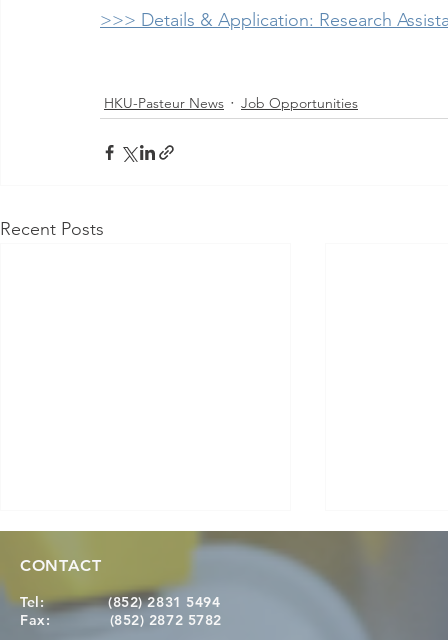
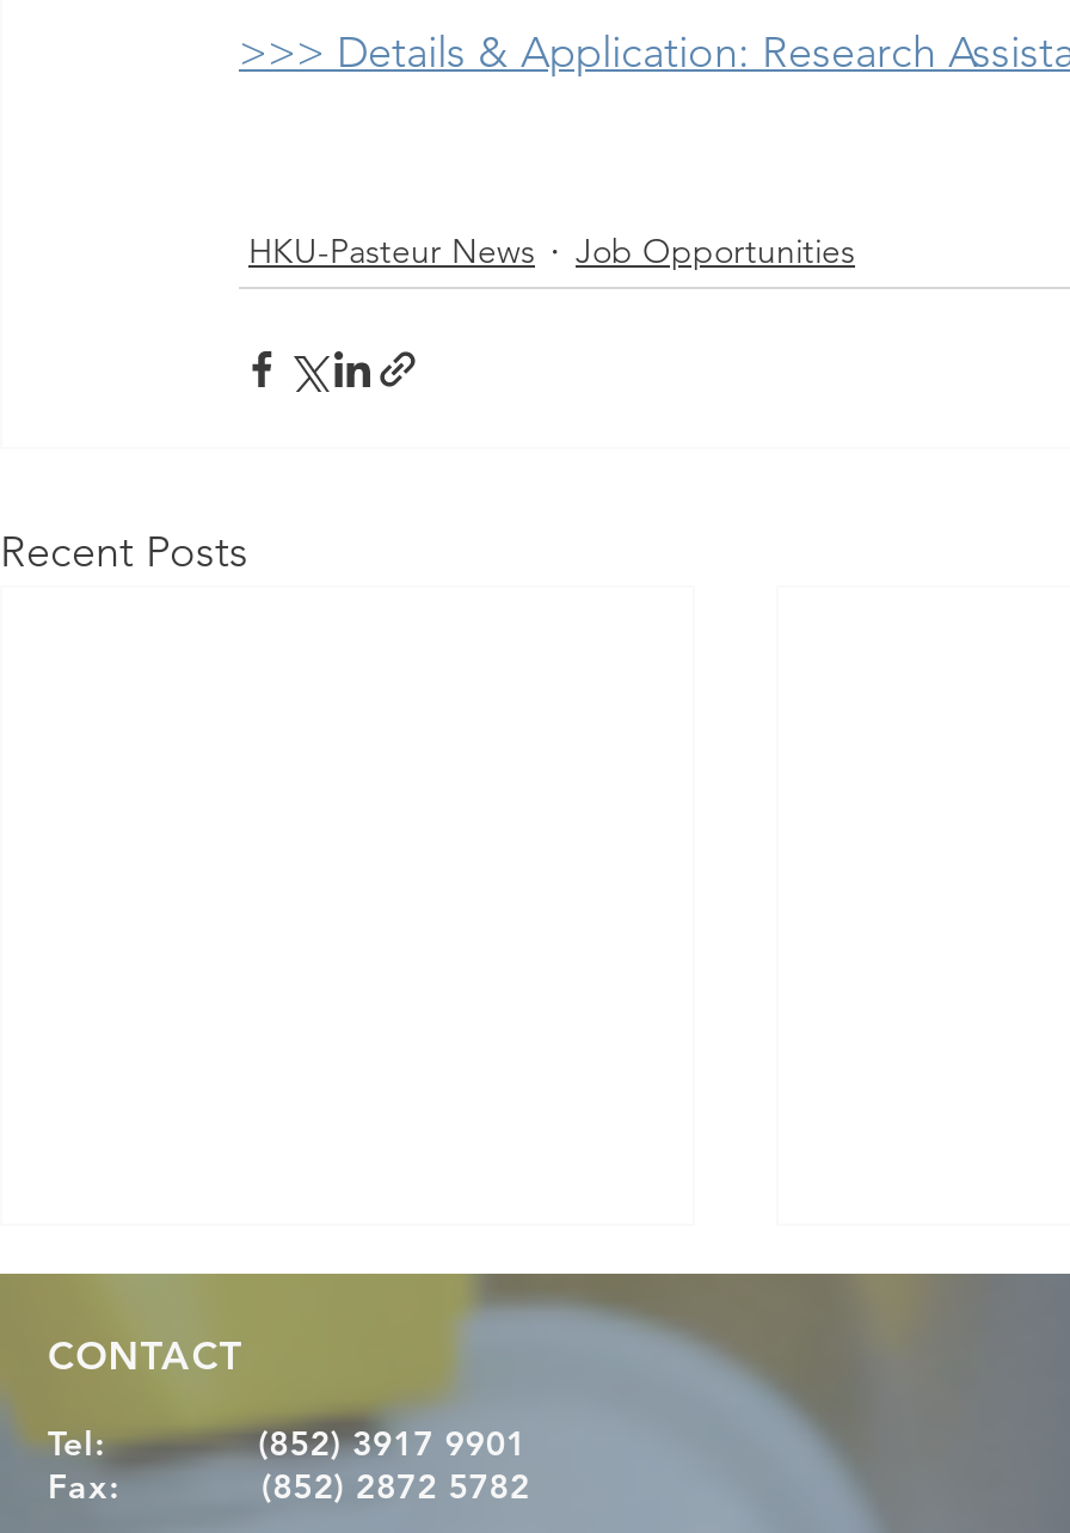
[20,593,220,611] Tel: (852) 2831 5494 -> [48,1423,527,1466] Tel: (852) 3917 9901

